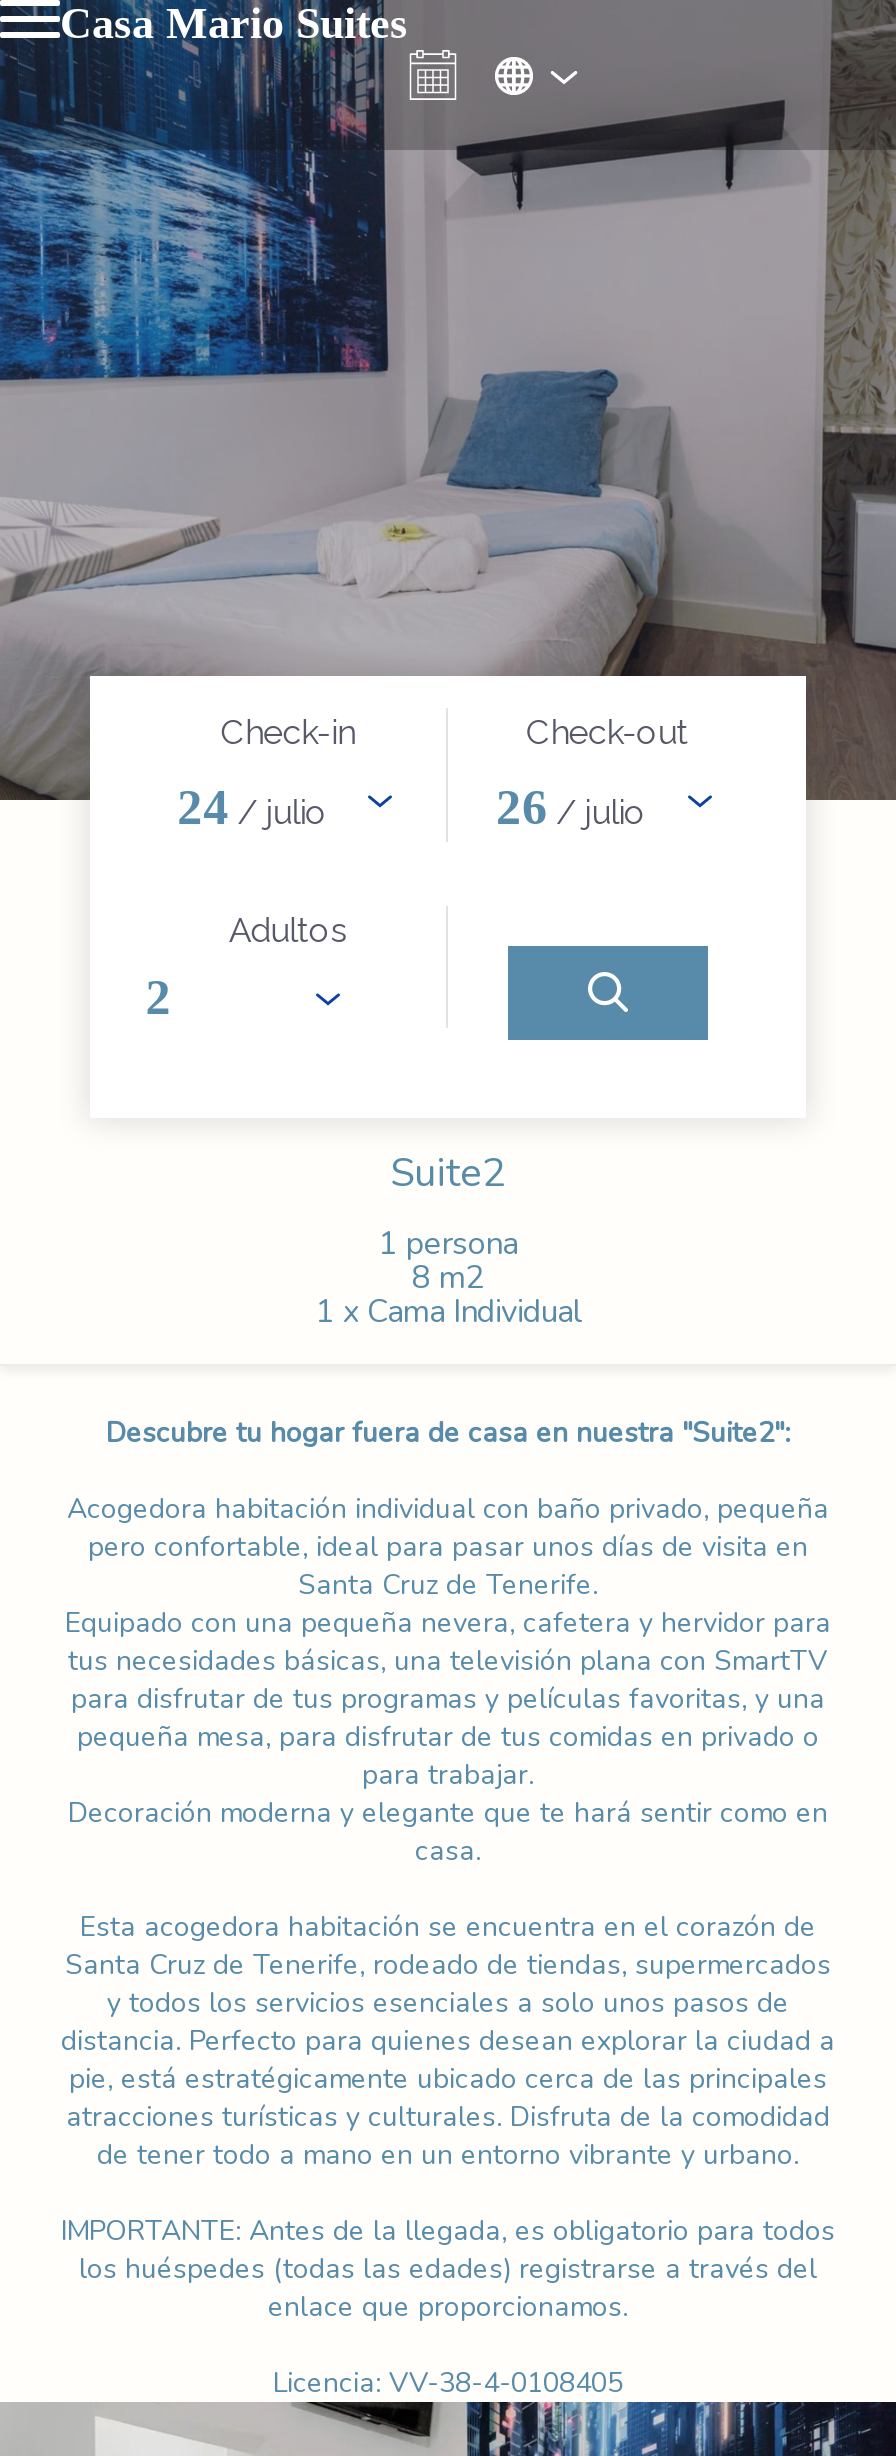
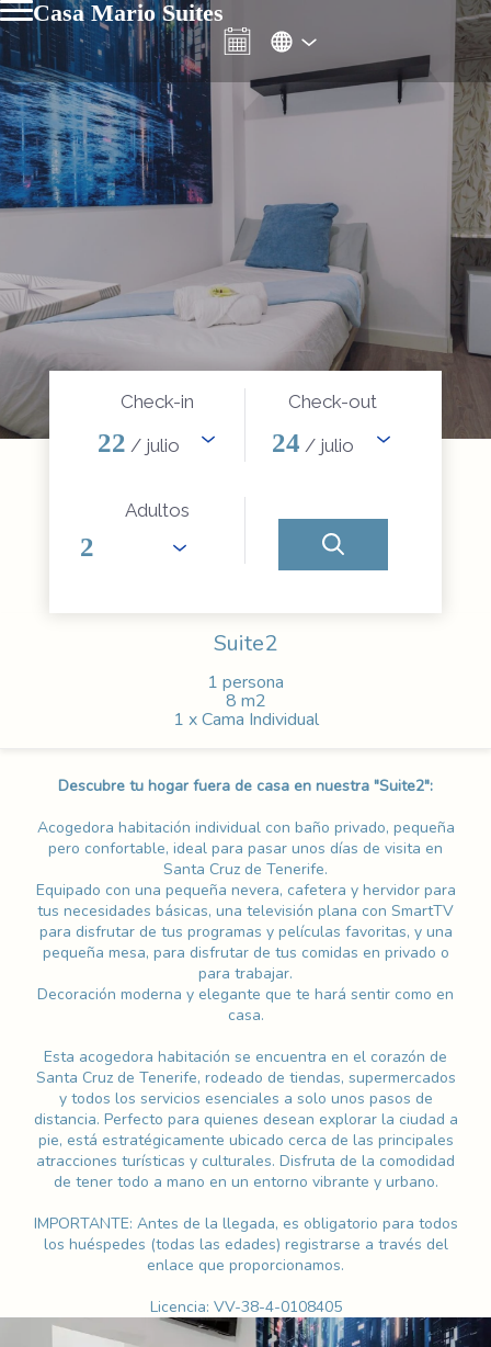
[177,780,327,834] 24 / julio -> [97,428,179,457] 22 / julio
[496,780,646,834] 26 / julio -> [272,428,354,457] 24 / julio

